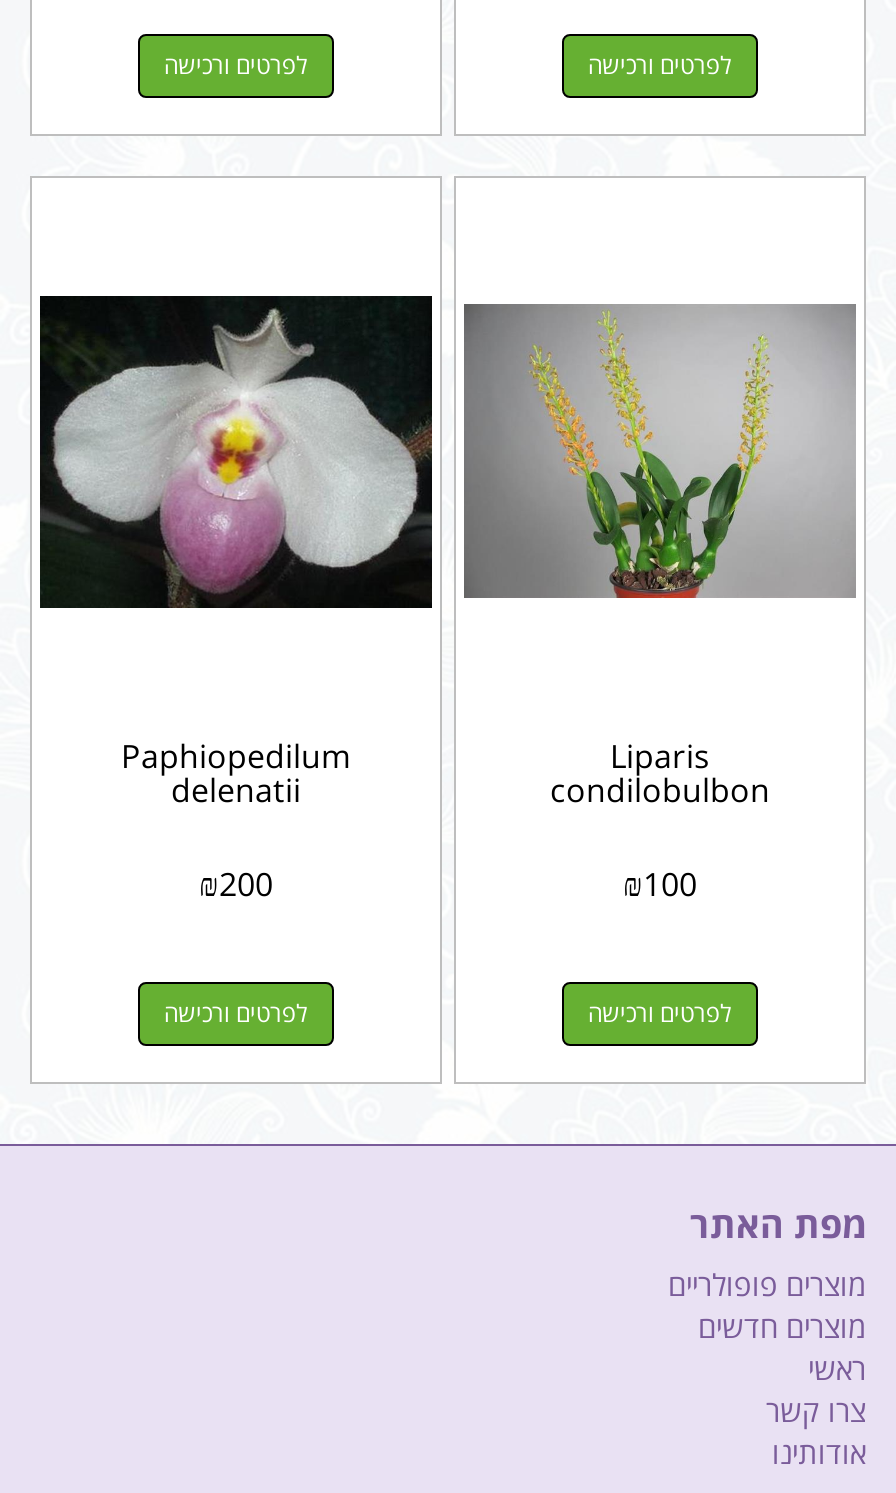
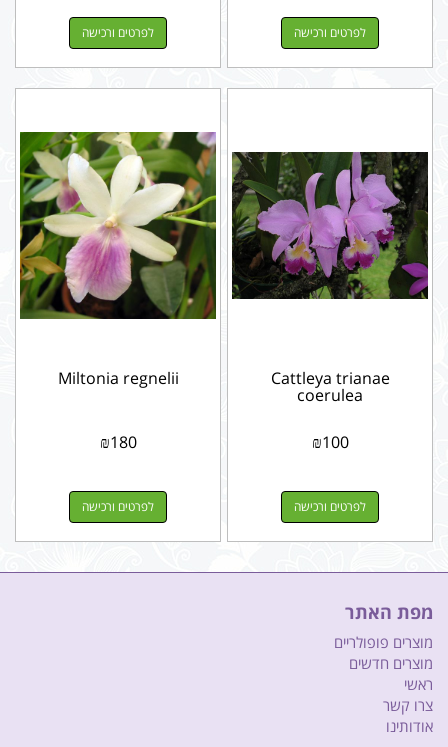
[38,264,434,638] [image] -> [19,131,217,320] [image]
[464,304,856,600] [image] -> [231,152,429,300] [image]
[121,734,351,812] Paphiopedilum | delenatii -> [57,367,178,389] Miltonia regnelii
[550,734,770,812] Liparis | condilobulbon -> [270,367,389,406] Cattleya trianae | coerulea
[199,862,273,906] ₪200 -> [99,431,136,453] ₪180

